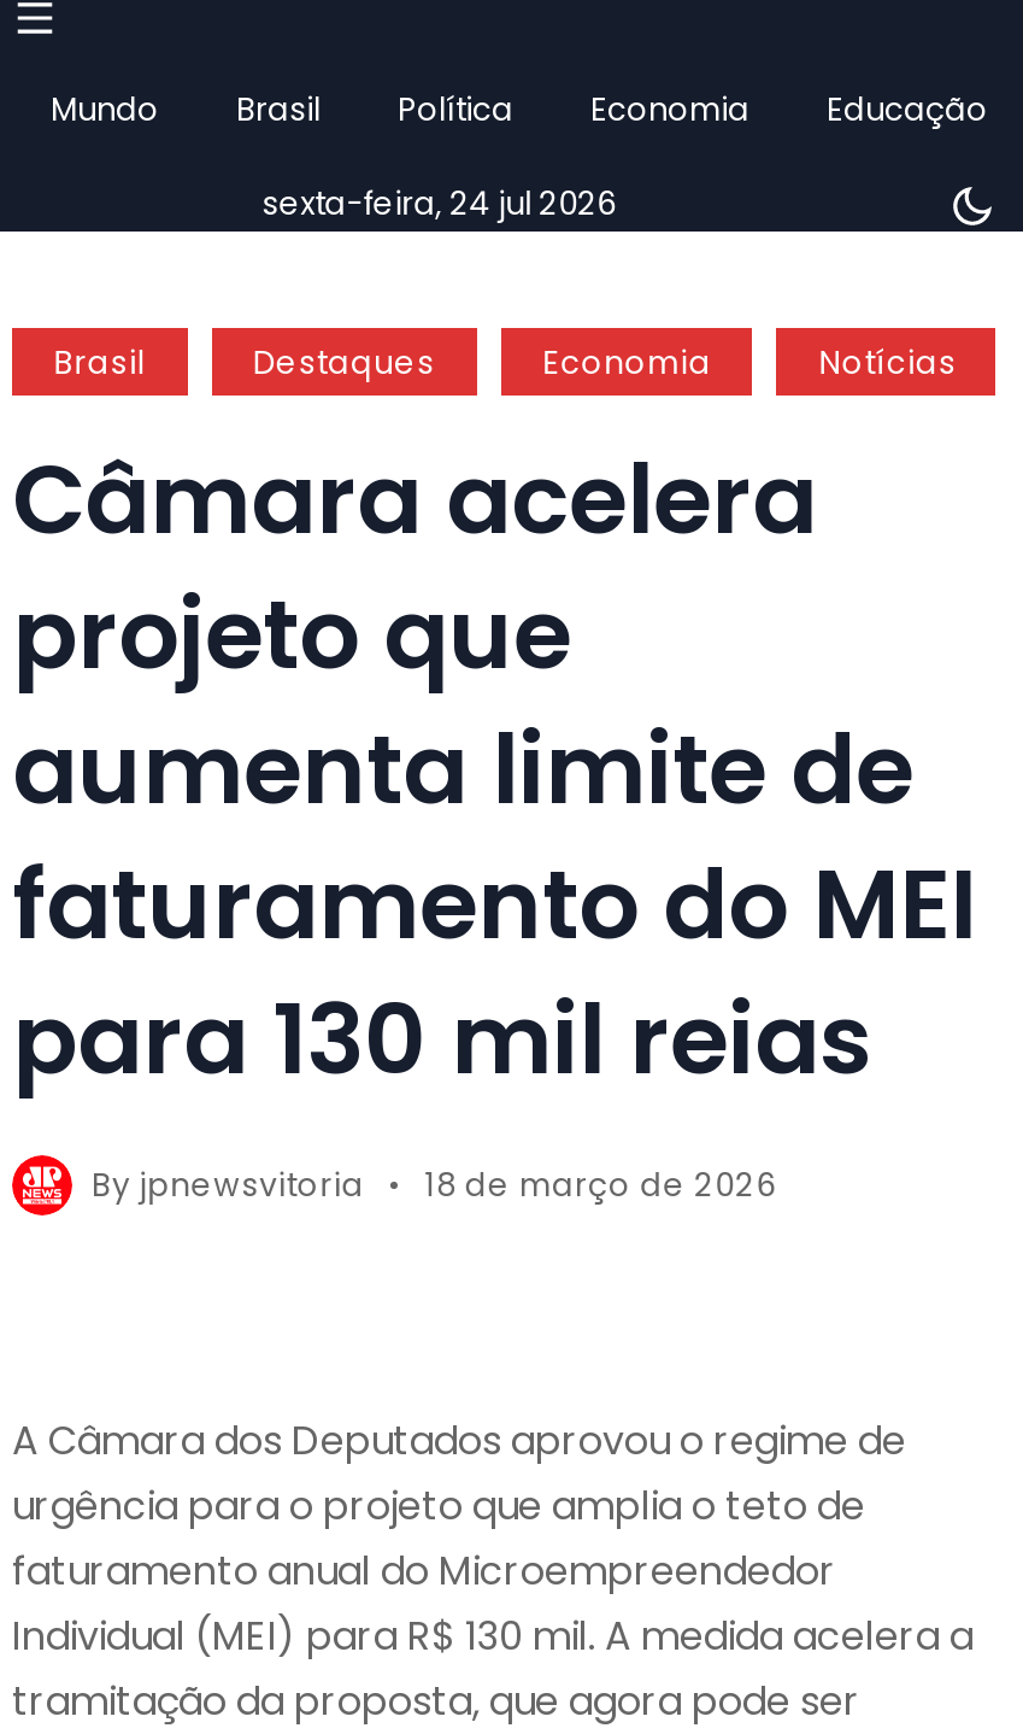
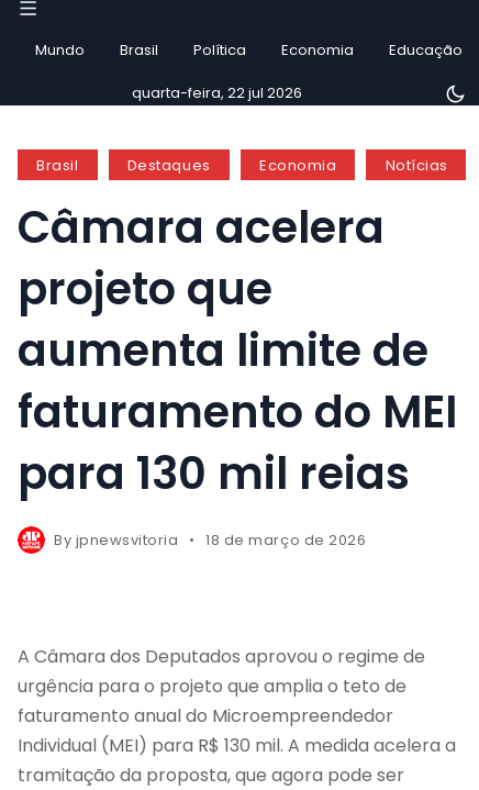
[262,182,616,227] sexta-feira, 24 jul 2026 -> [131,83,302,104] quarta-feira, 22 jul 2026

